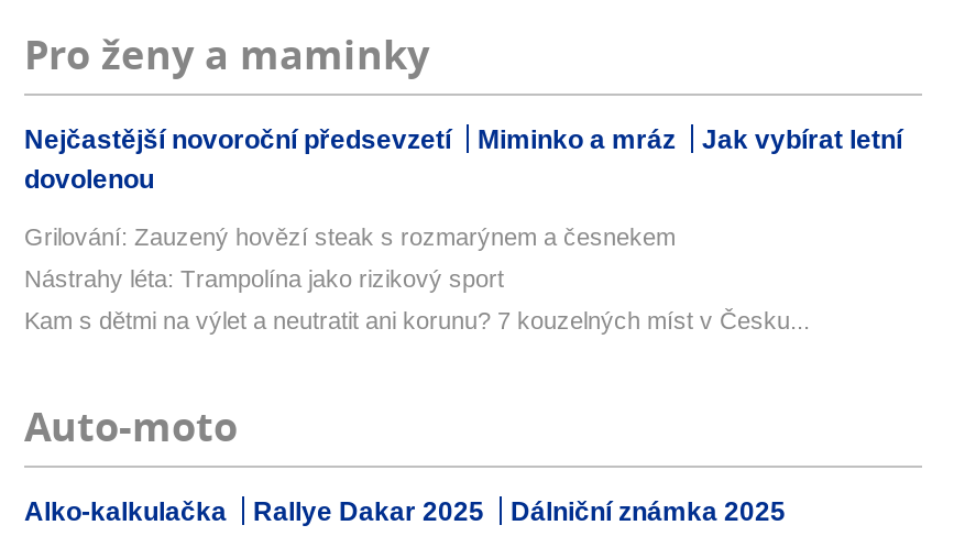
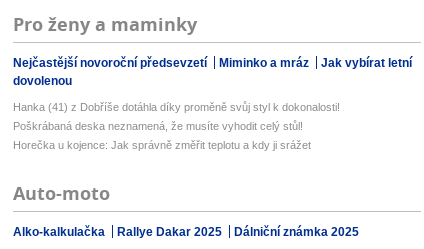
[24,223,676,250] Grilování: Zauzený hovězí steak s rozmarýnem a česnekem -> [13,101,340,113] Hanka (41) z Dobříše dotáhla díky proměně svůj styl k dokonalosti!
[24,265,504,292] Nástrahy léta: Trampolína jako rizikový sport -> [13,120,303,132] Poškrábaná deska neznamená, že musíte vyhodit celý stůl!
[24,307,810,333] Kam s dětmi na výlet a neutratit ani korunu? 7 kouzelných míst v Česku... -> [13,139,311,151] Horečka u kojence: Jak správně změřit teplotu a kdy ji srážet

